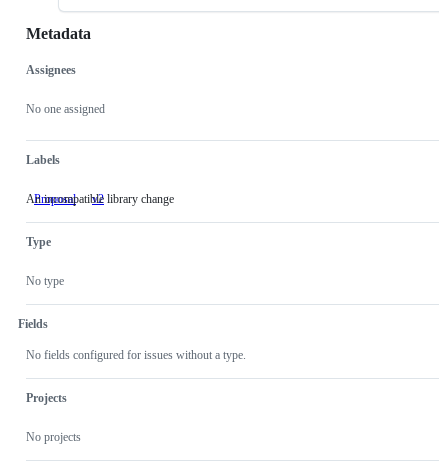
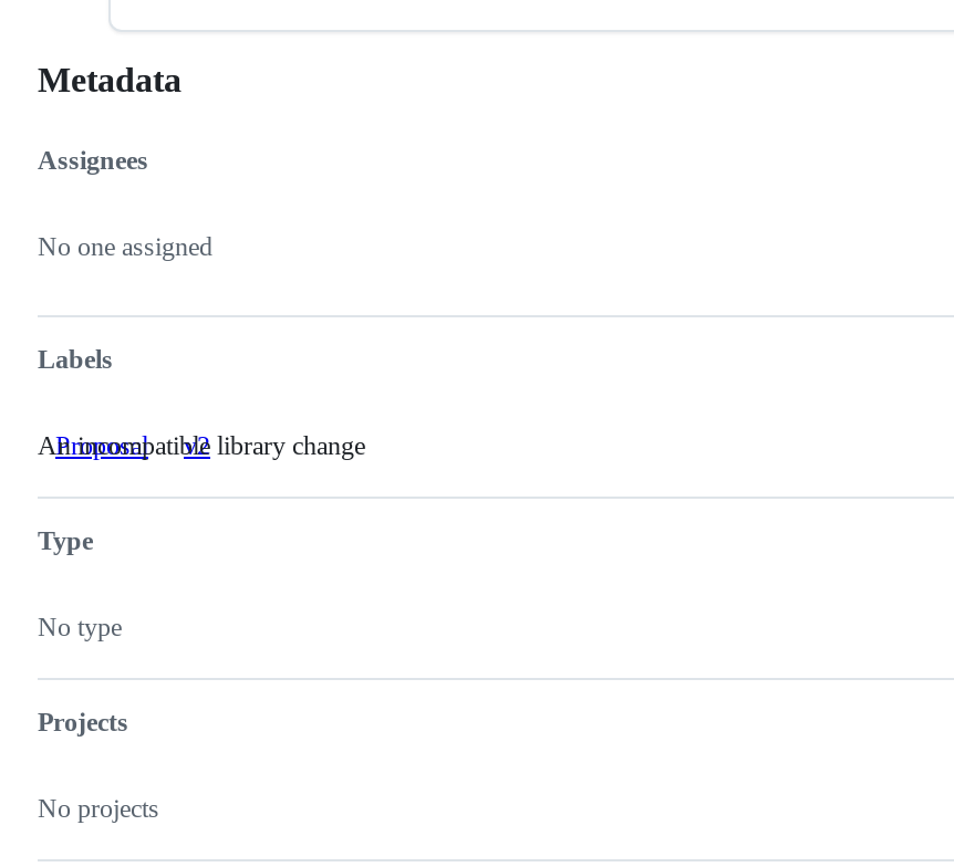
[18,317,246,362] Fields | No fields configured for issues without a type. -> none

